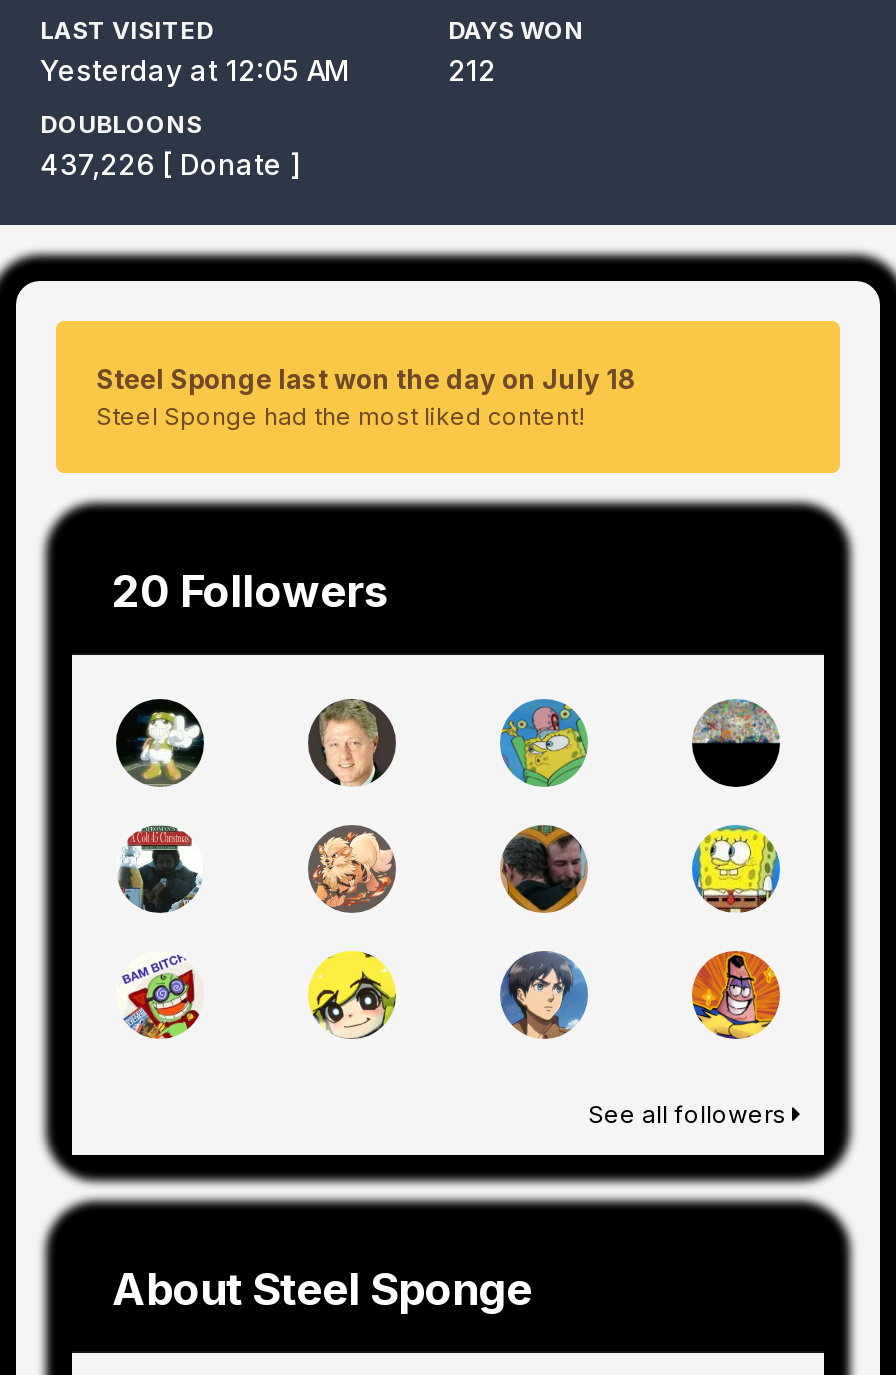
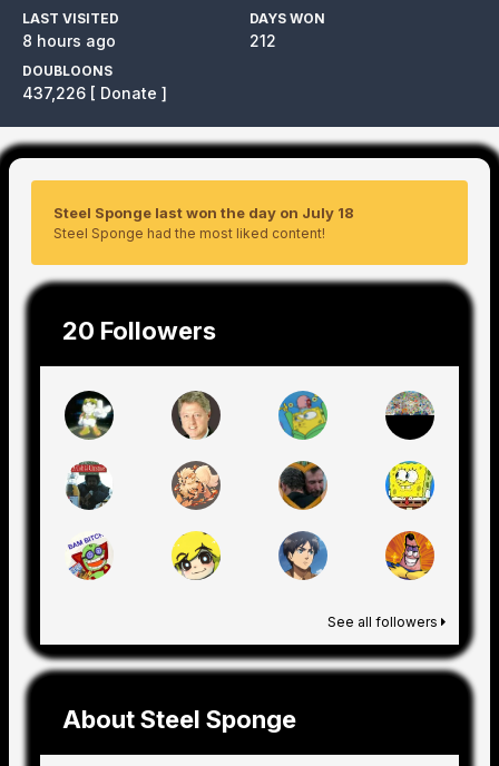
[40,53,350,87] Yesterday at 12:05 AM -> [22,31,116,50] 8 hours ago

